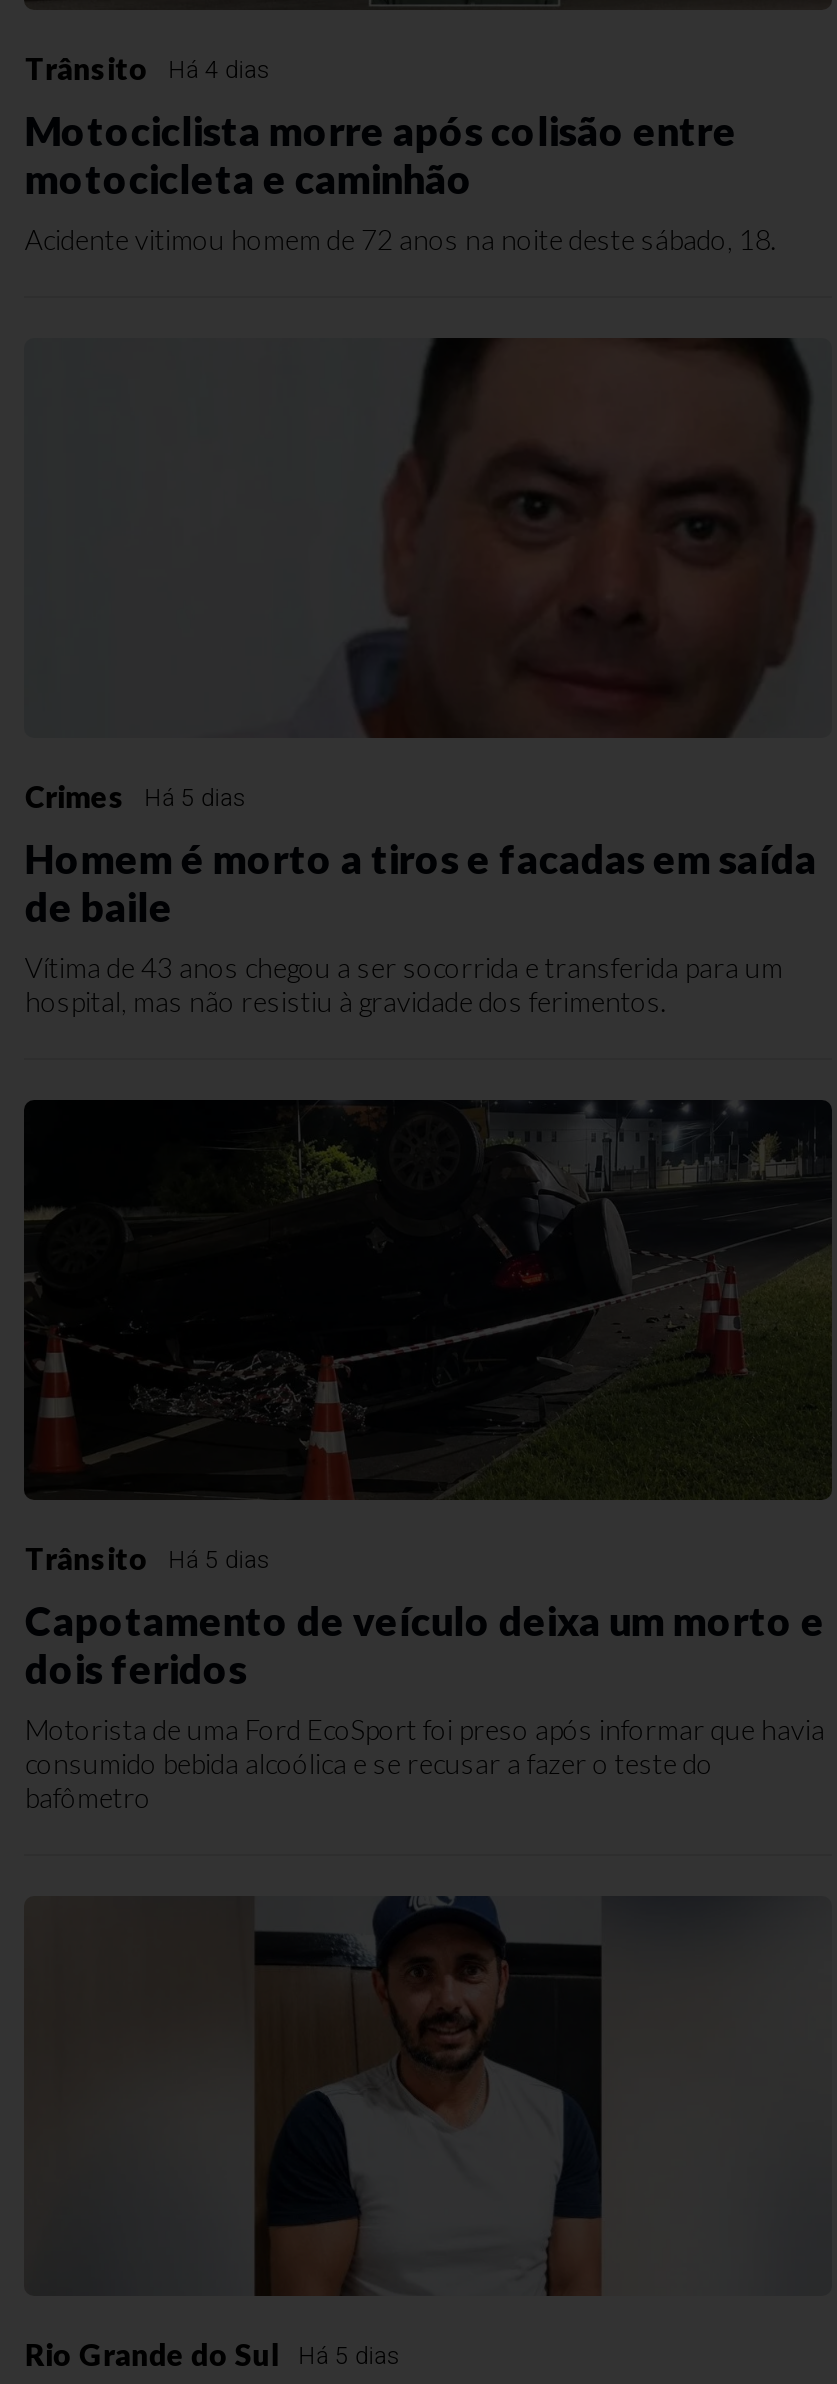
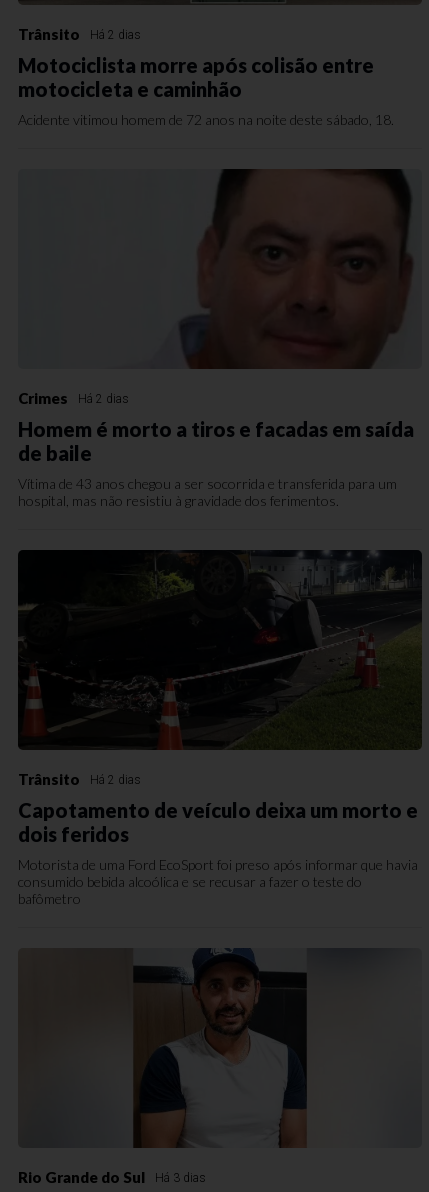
[25,49,271,85] Trânsito Há 4 dias -> [18,25,141,43] Trânsito Há 2 dias
[25,777,247,813] Crimes Há 5 dias -> [18,389,129,407] Crimes Há 2 dias
[25,1539,271,1575] Trânsito Há 5 dias -> [18,770,141,788] Trânsito Há 2 dias
[25,2335,401,2371] Rio Grande do Sul Há 5 dias -> [18,1168,206,1186] Rio Grande do Sul Há 3 dias

